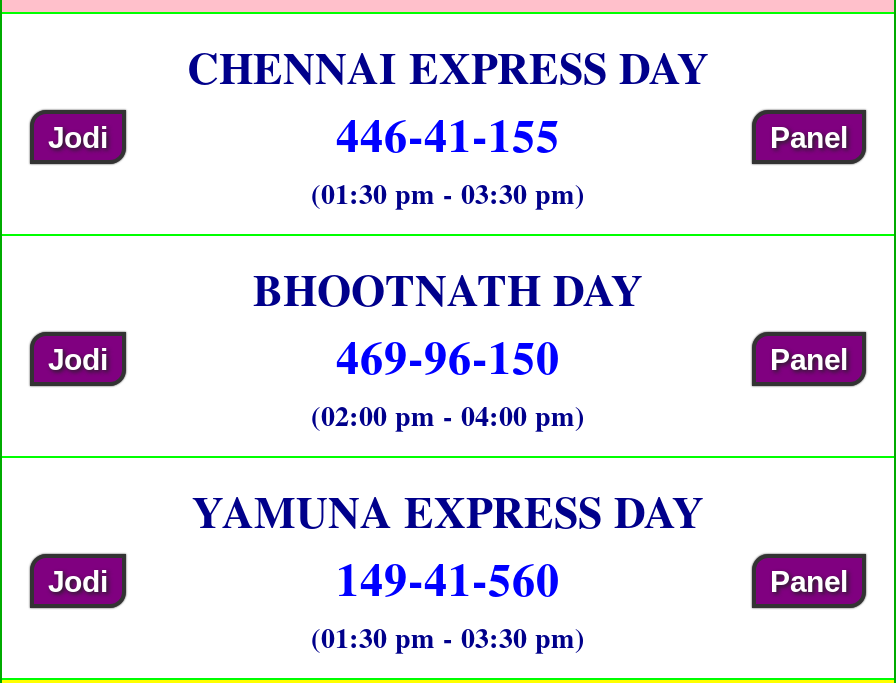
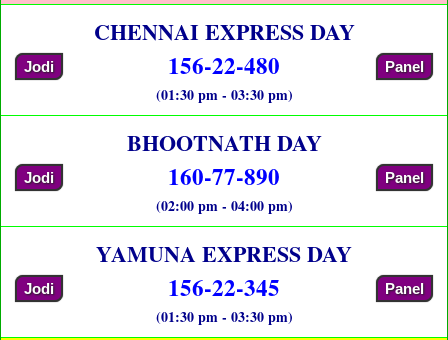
[336,100,560,168] 446-41-155 -> [168,48,280,82] 156-22-480
[336,322,560,390] 469-96-150 -> [168,159,280,193] 160-77-890
[336,544,560,612] 149-41-560 -> [168,270,280,304] 156-22-345

